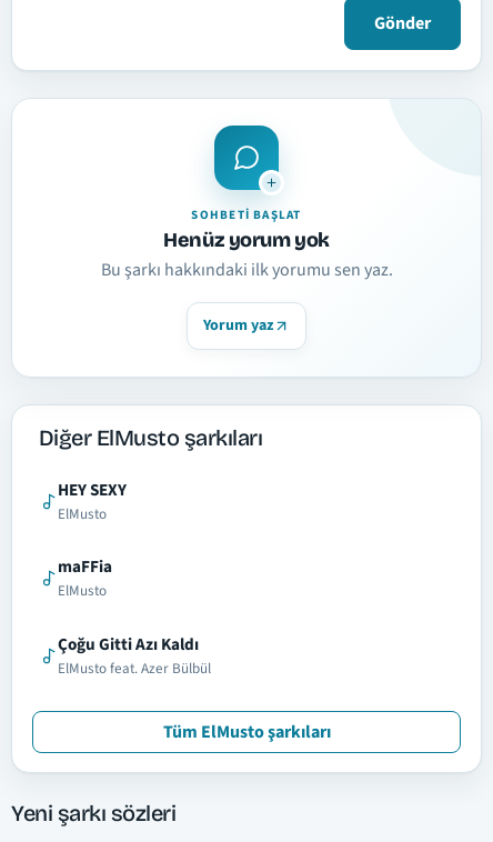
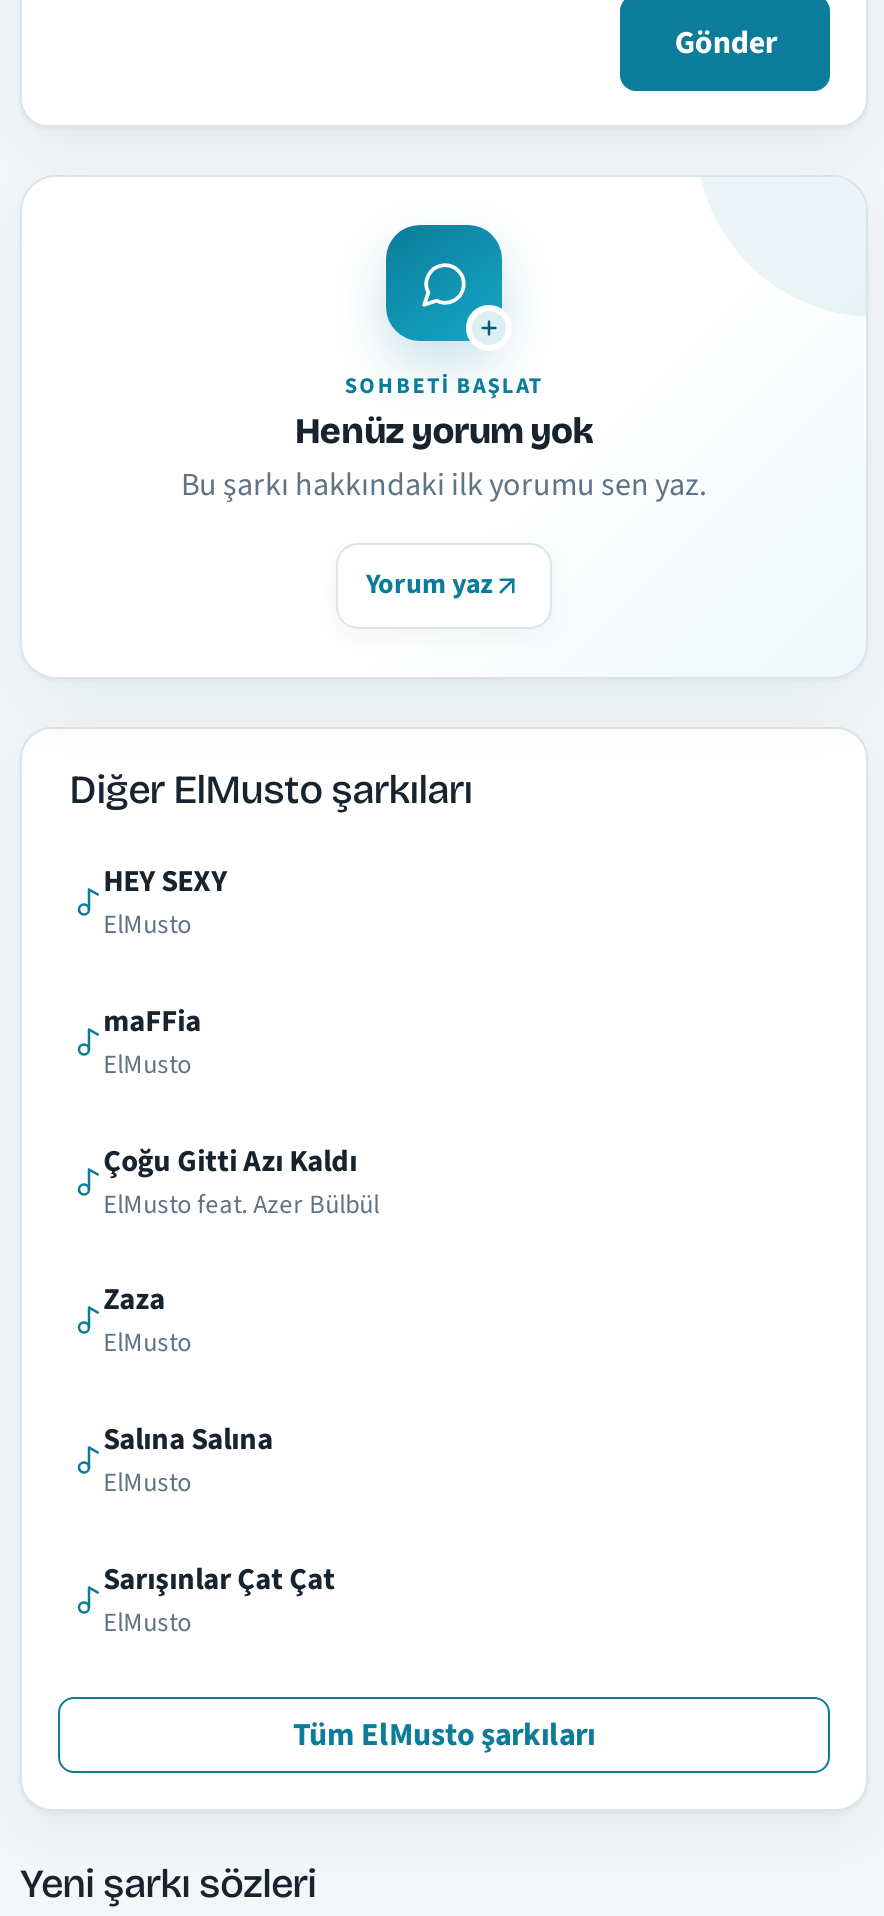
none -> [103,1278,335,1641] Zaza | ElMusto | Salına Salına | ElMusto | Sarışınlar Çat Çat | ElMusto

